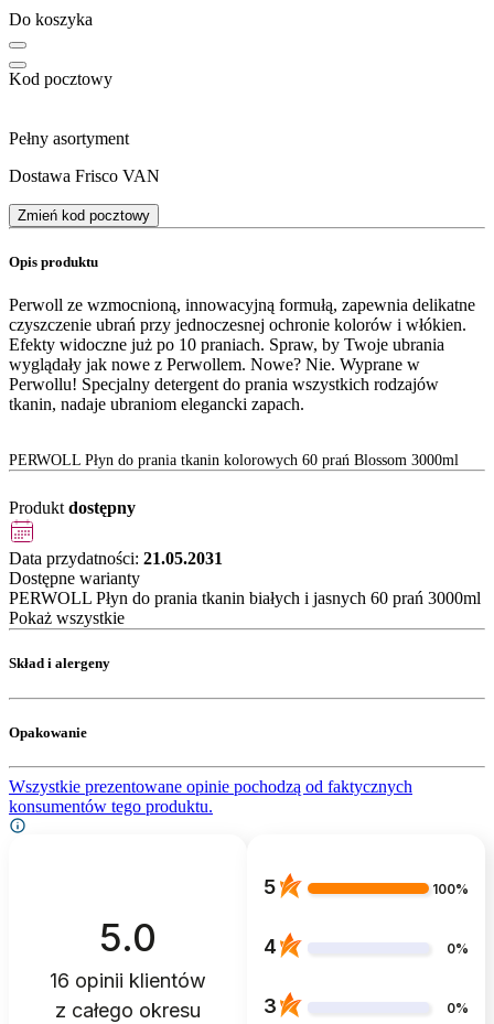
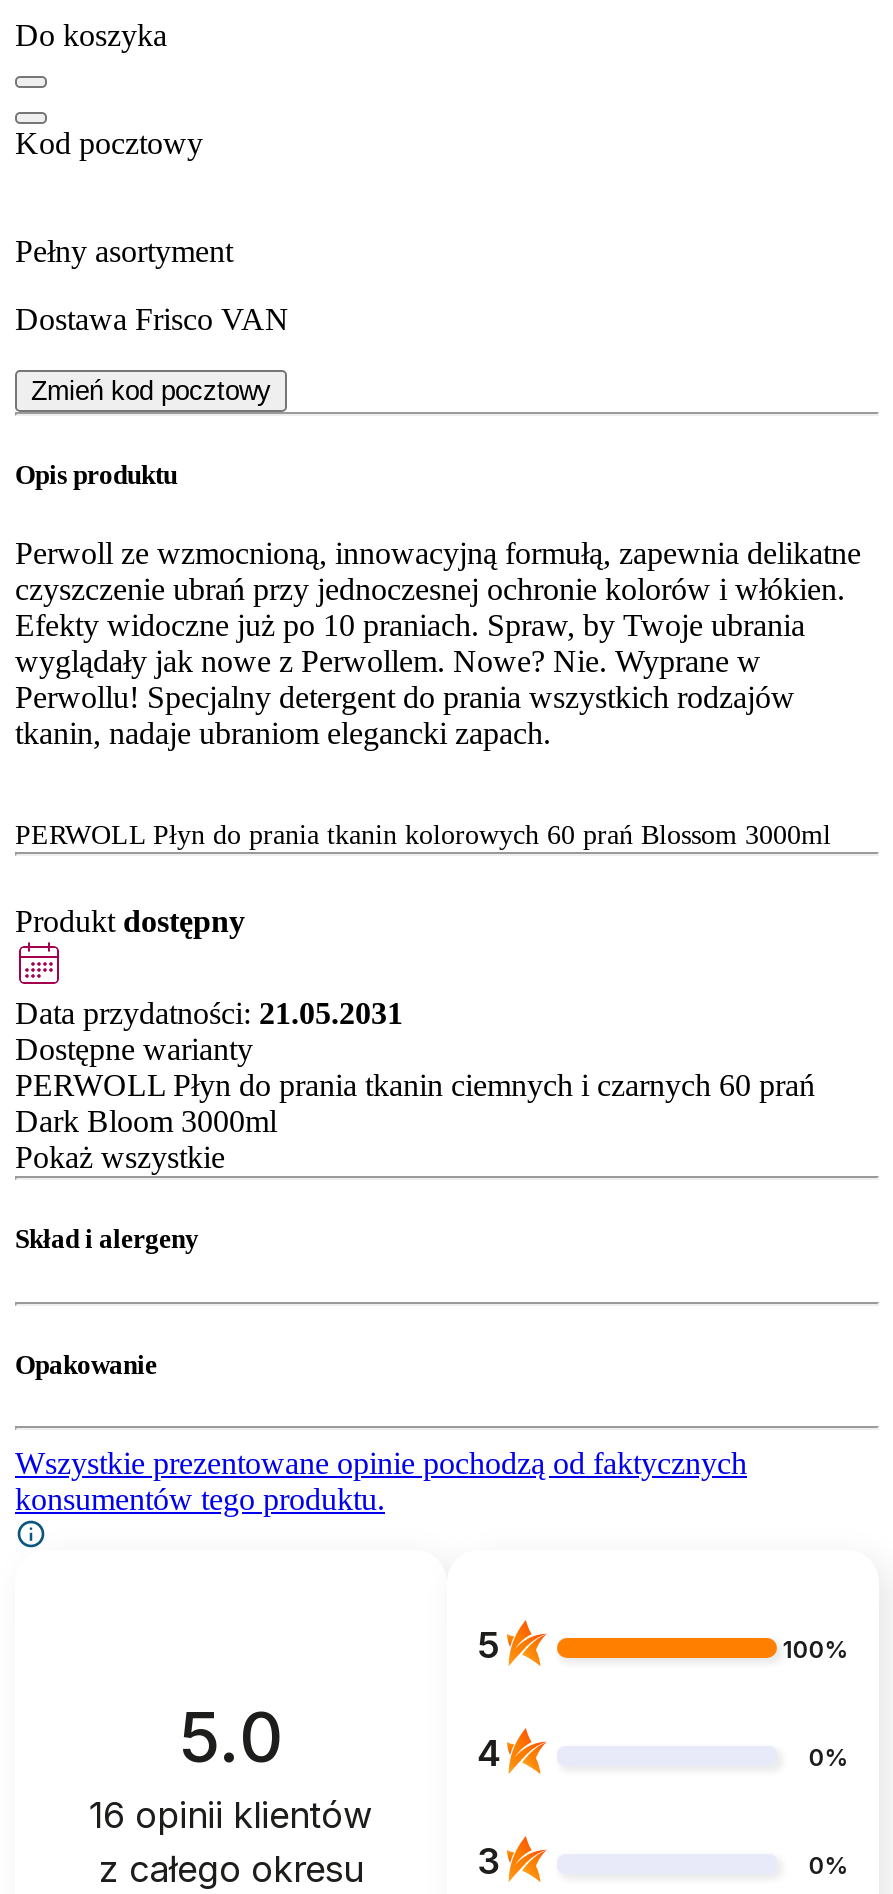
[9,589,481,608] PERWOLL Płyn do prania tkanin białych i jasnych 60 prań 3000ml -> [15,1068,815,1138] PERWOLL Płyn do prania tkanin ciemnych i czarnych 60 prań | Dark Bloom 3000ml

